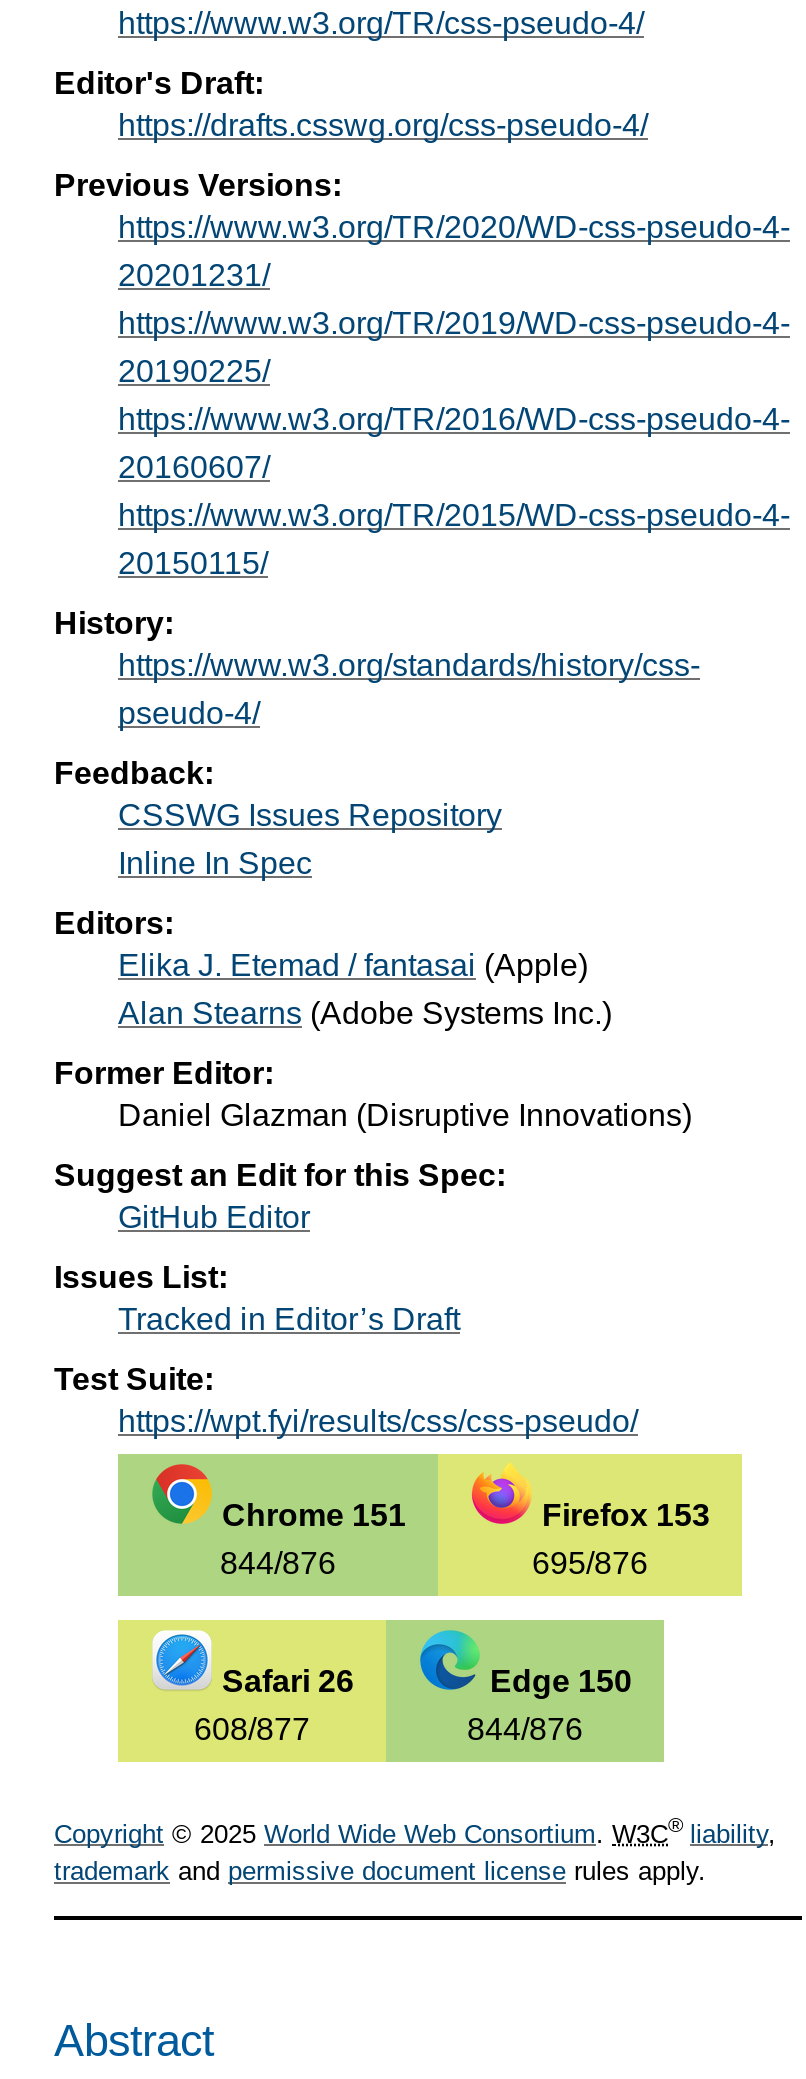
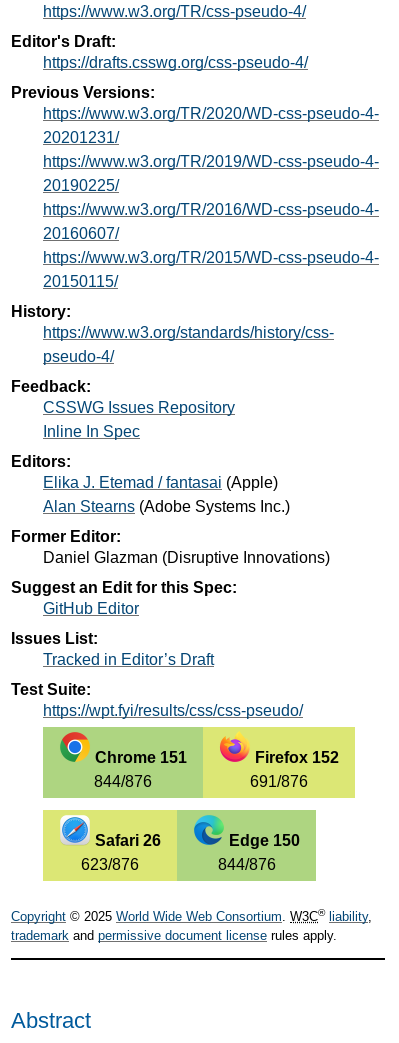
[534,1497,710,1531] Firefox 153 -> [251,749,339,766] Firefox 152
[532,1545,648,1579] 695/876 -> [250,773,308,790] 691/876
[194,1711,310,1745] 608/877 -> [81,856,139,873] 623/876

